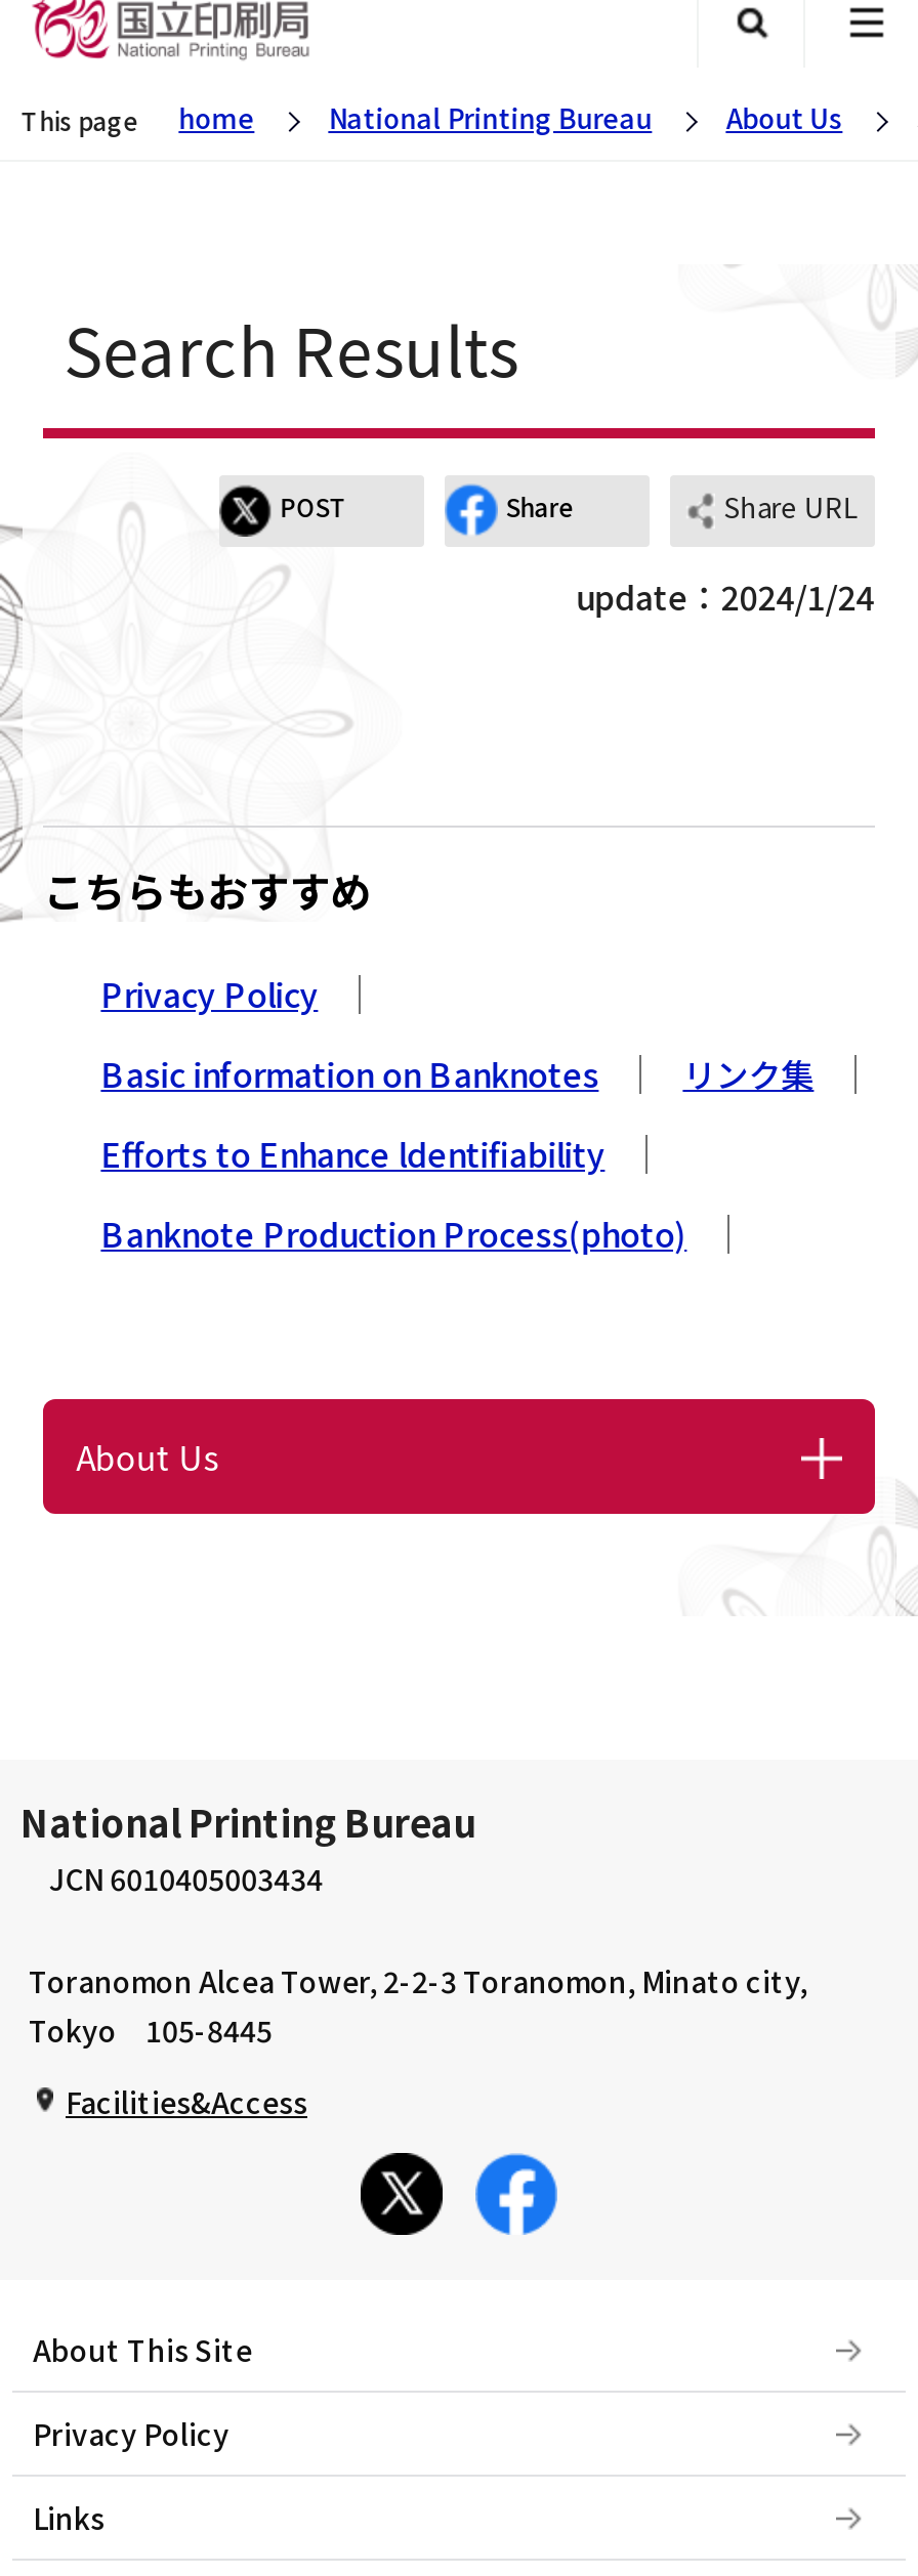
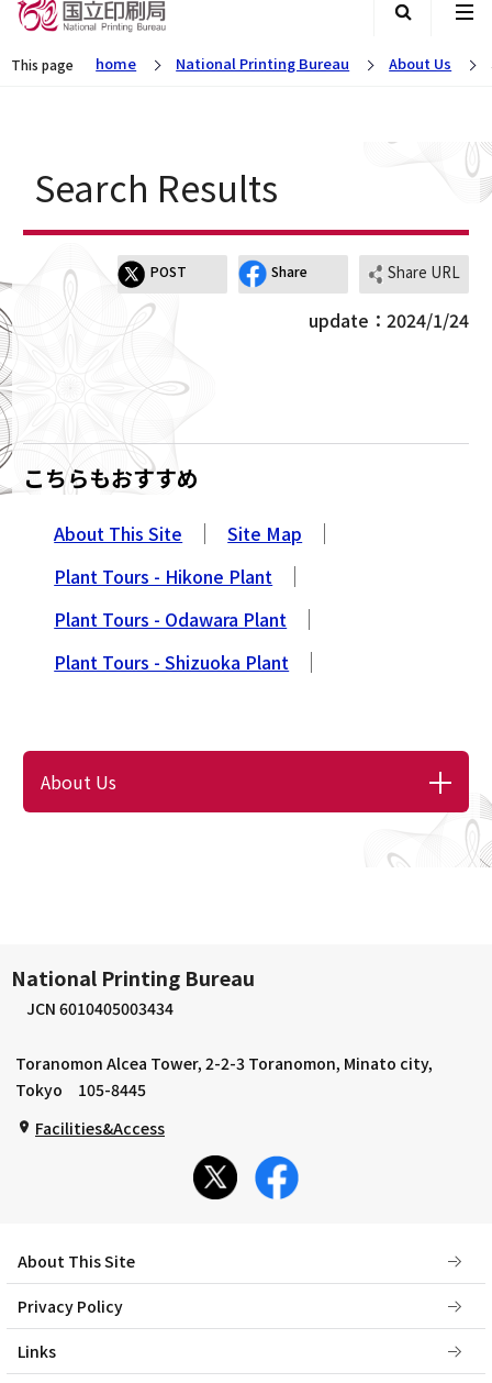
[101,969,318,1018] Privacy Policy -> [54,520,302,546] About This Site | Site Map
[101,1049,814,1098] Basic information on Banknotes | リンク集 -> [54,563,273,589] Plant Tours - Hikone Plant
[101,1129,605,1178] Efforts to Enhance ldentifiability -> [54,606,287,632] Plant Tours - Odawara Plant
[101,1209,687,1258] Banknote Production Process(photo) -> [54,649,289,675] Plant Tours - Shizuoka Plant

